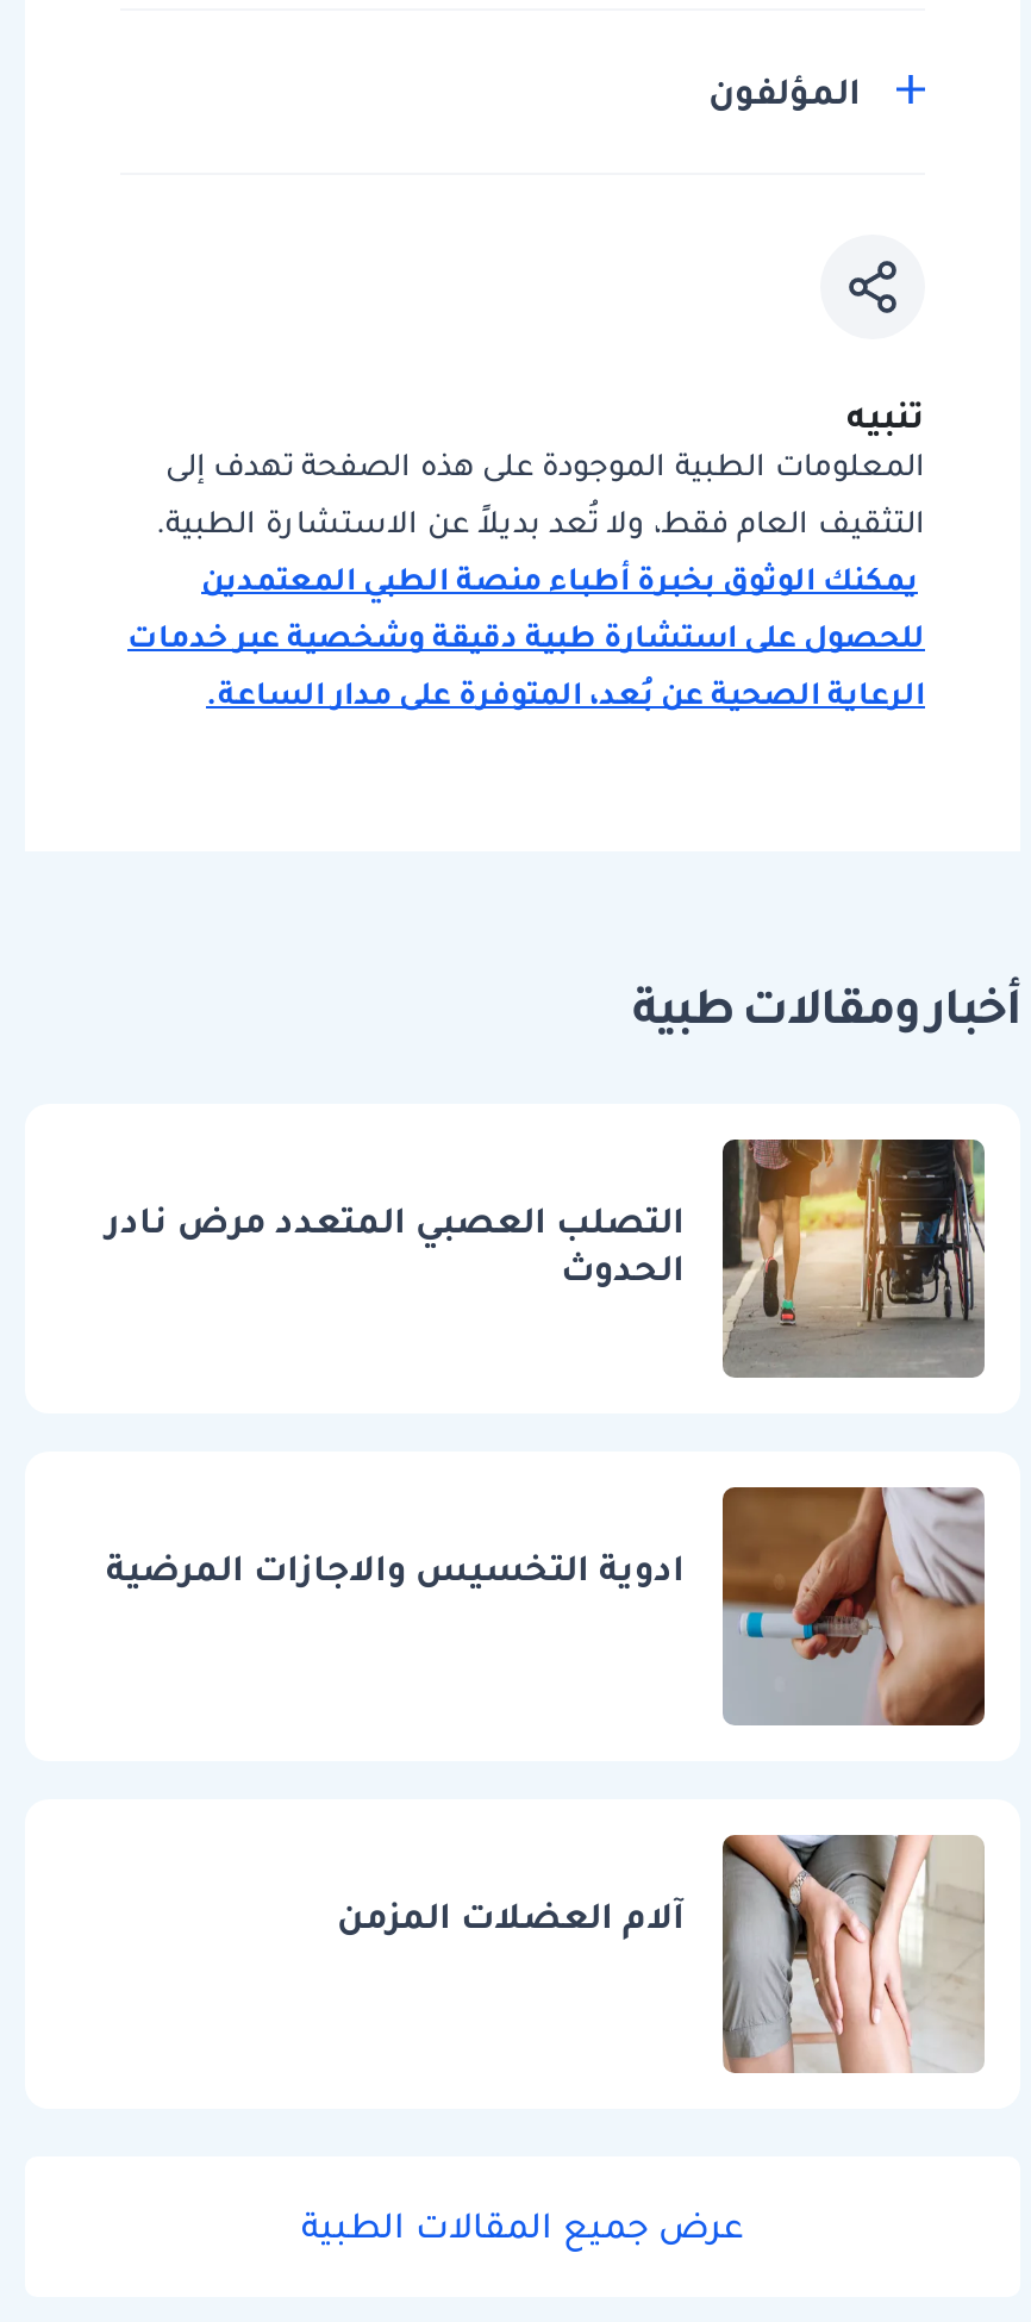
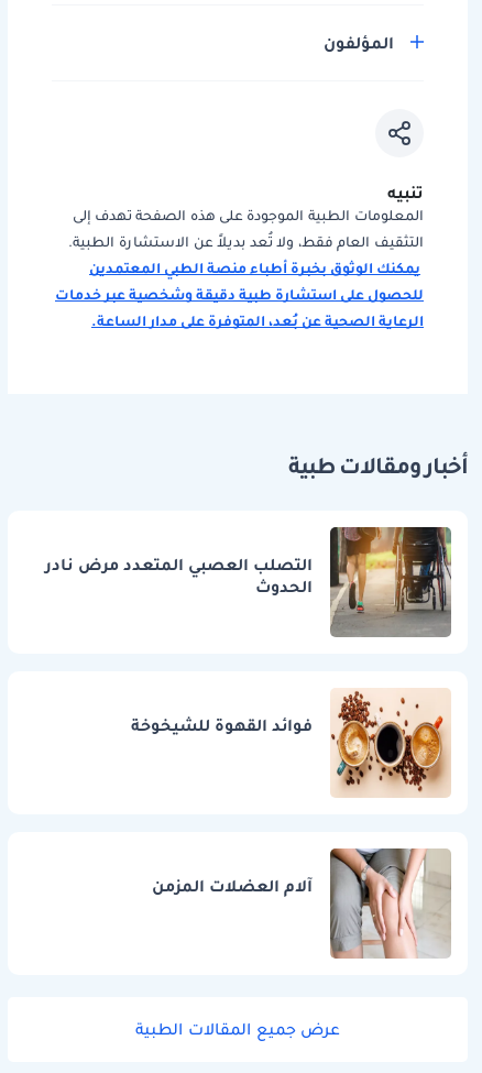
[106,1485,987,1728] [image] | ادوية التخسيس والاجازات المرضية -> [131,688,451,798] [image] | فوائد القهوة للشيخوخة

